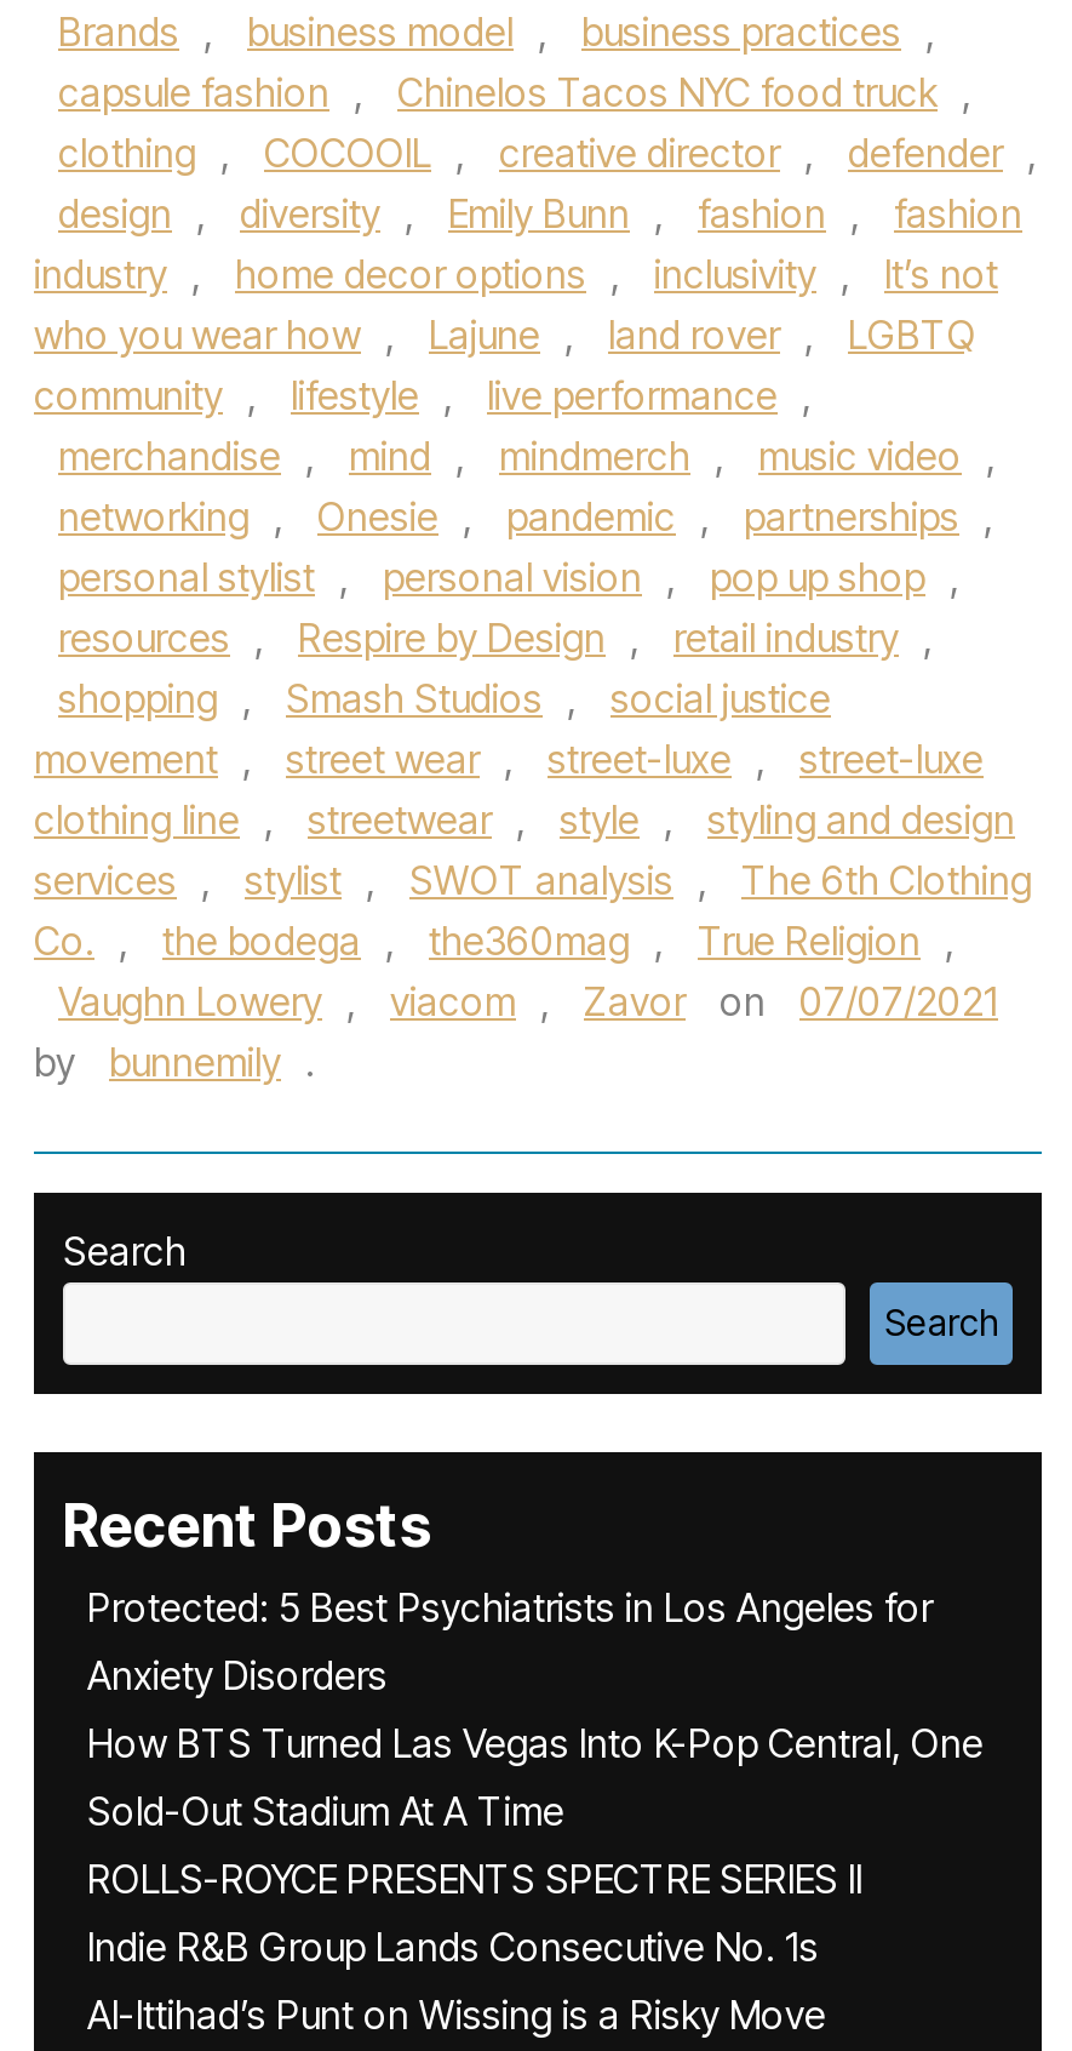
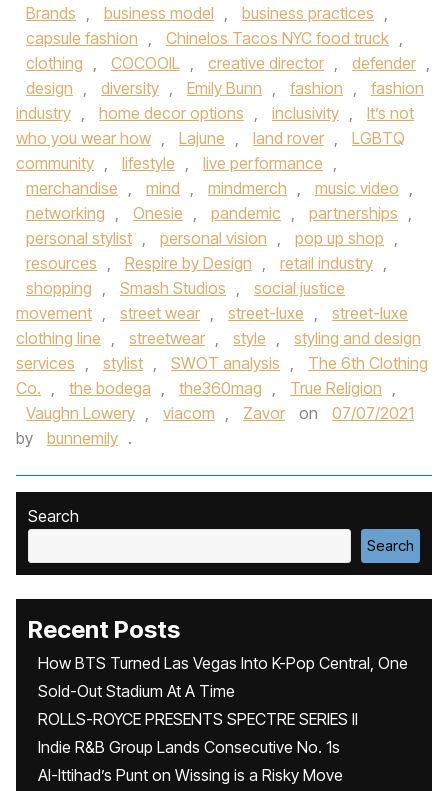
[87,1583,933,1699] Protected: 5 Best Psychiatrists in Los Angeles for | Anxiety Disorders -> none

